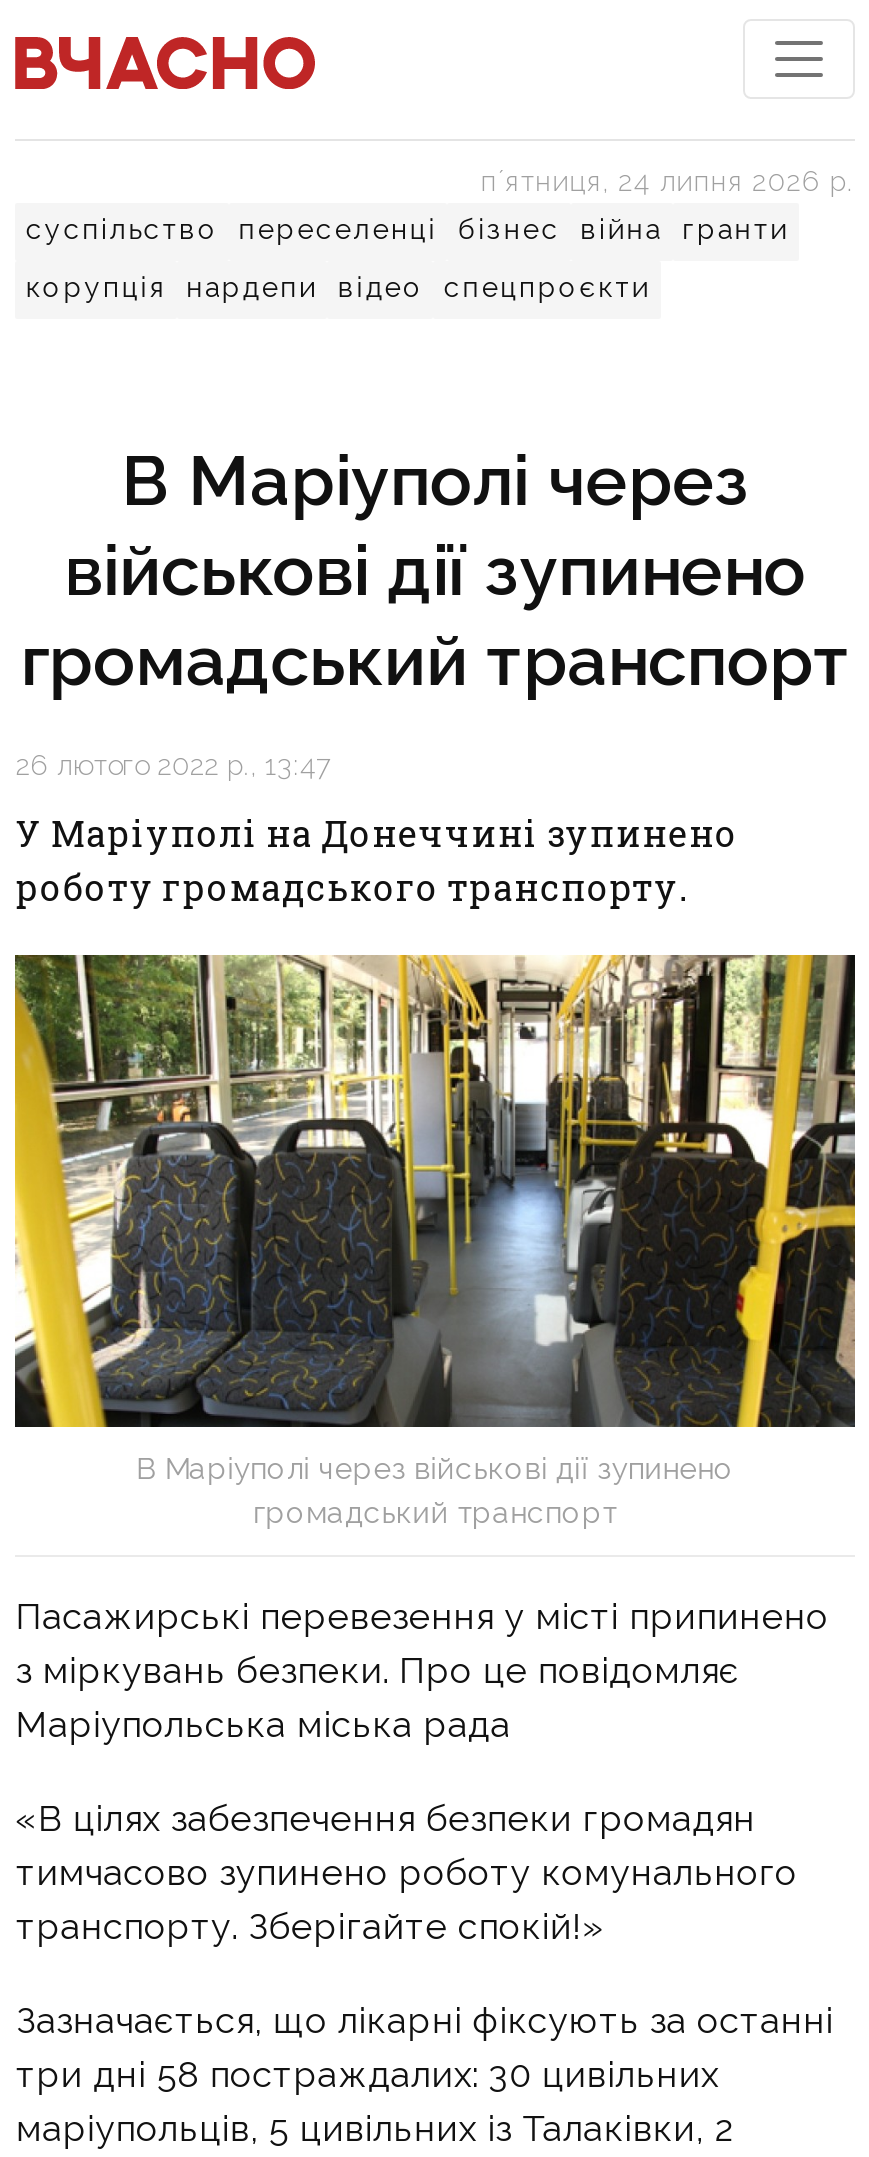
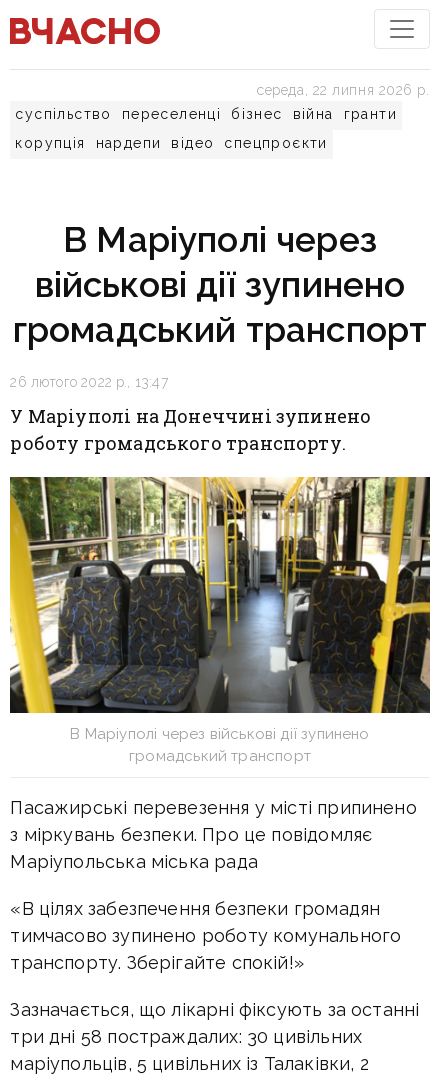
[481,165,854,197] пʼятниця, 24 липня 2026 р. -> [257,82,430,98] середа, 22 липня 2026 р.

